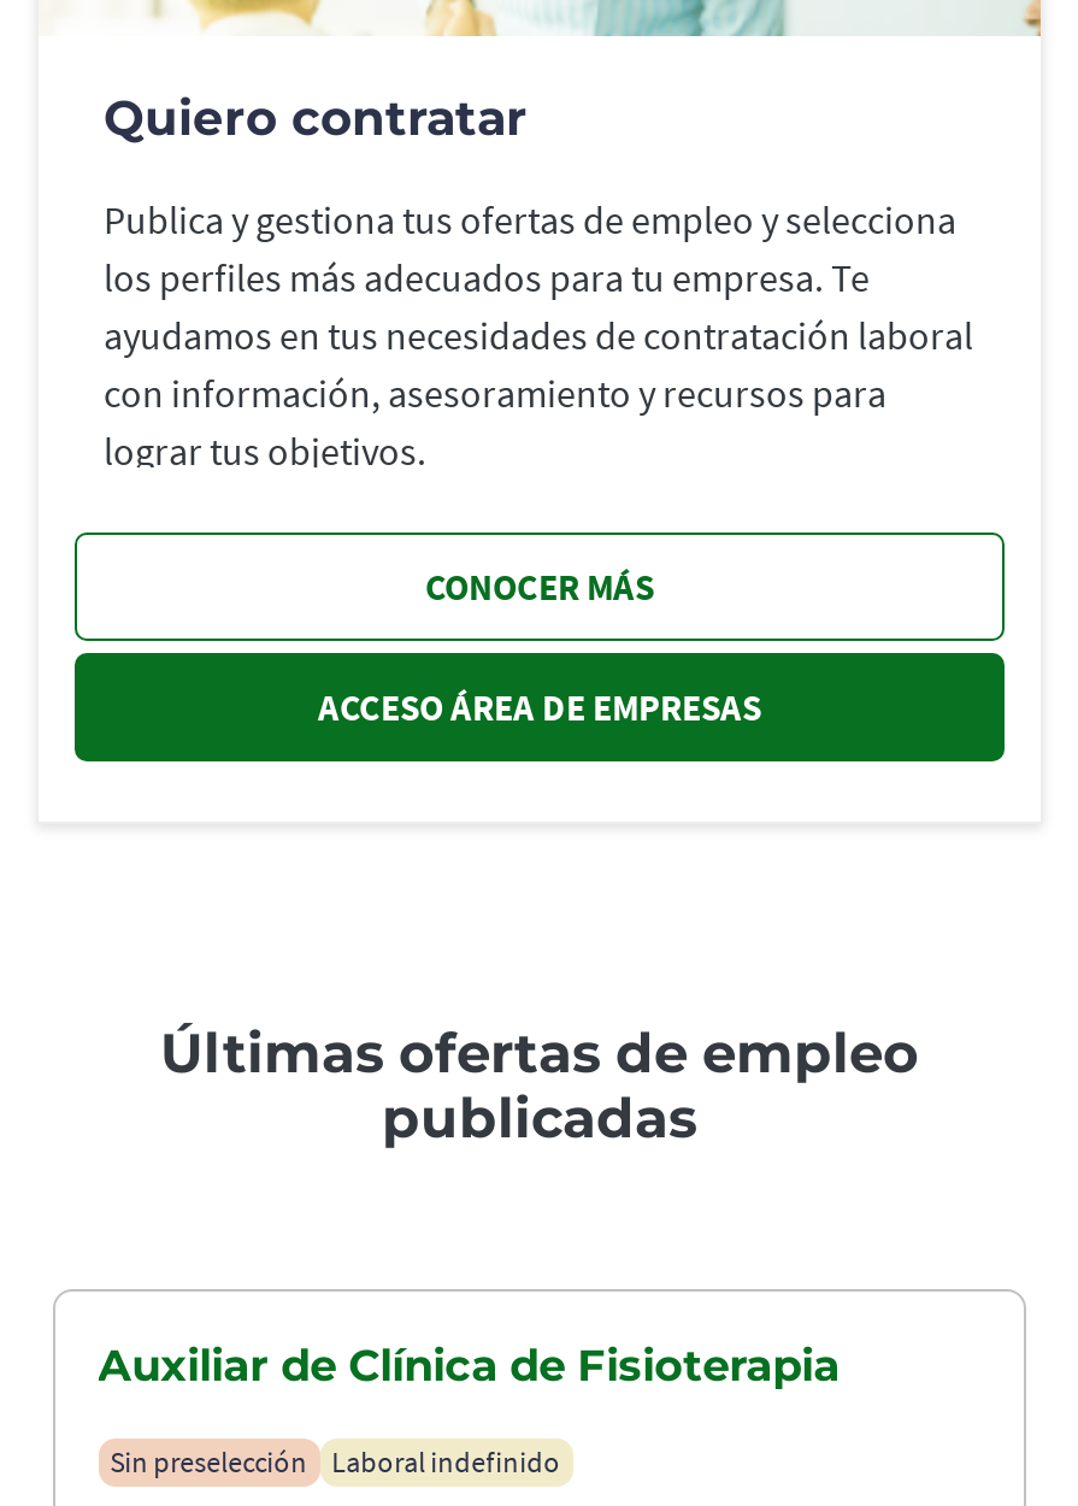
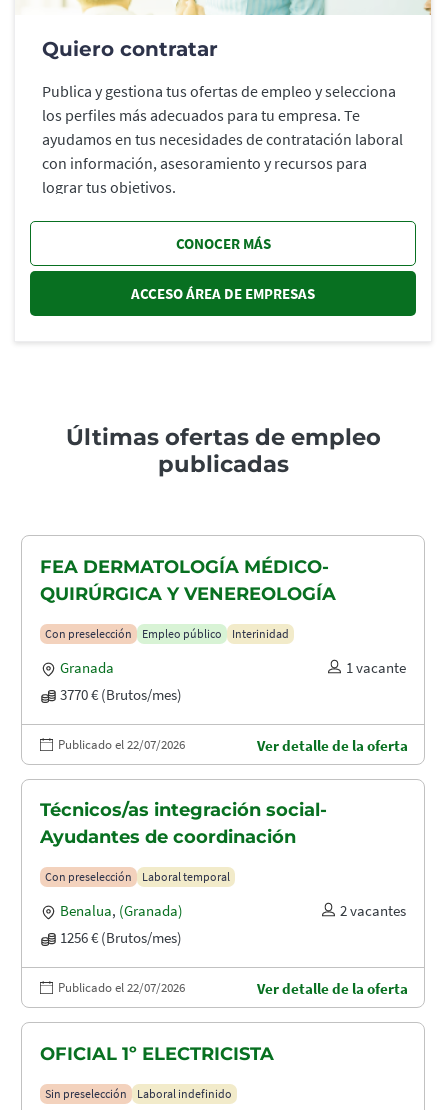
[98,1339,840,1392] Auxiliar de Clínica de Fisioterapia -> [40,556,408,1065] FEA DERMATOLOGÍA MÉDICO- | QUIRÚRGICA Y VENEREOLOGÍA | Con preselección | Empleo público | Interinidad | Granada | 1 vacante | 3770 € (Brutos/mes) | Publicado el 22/07/2026 | Ver detalle de la oferta | Técnicos/as integración social- | Ayudantes de coordinación | Con preselección | Laboral temporal | Benalua, (Granada) | 2 vacantes | 1256 € (Brutos/mes) | Publicado el 22/07/2026 | Ver detalle de la oferta | OFICIAL 1º ELECTRICISTA

